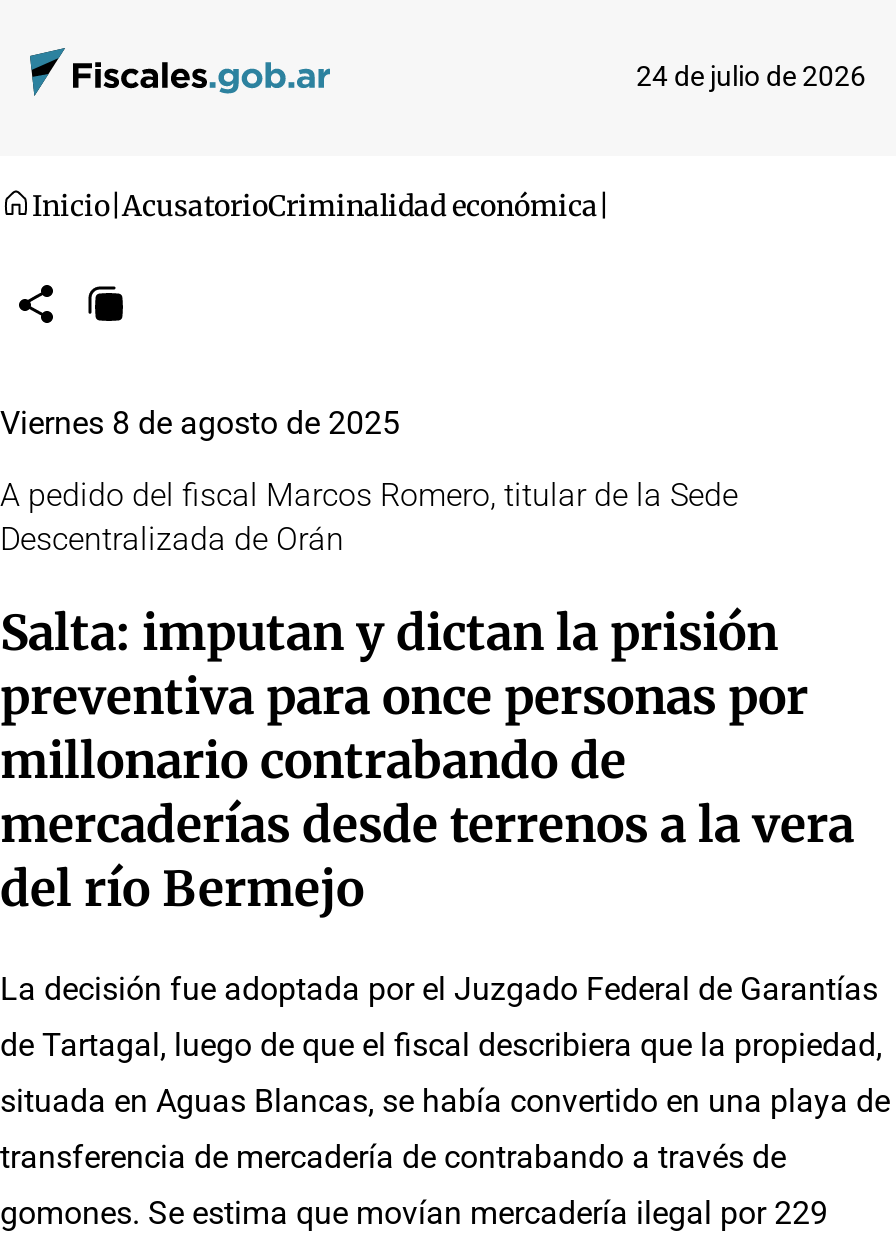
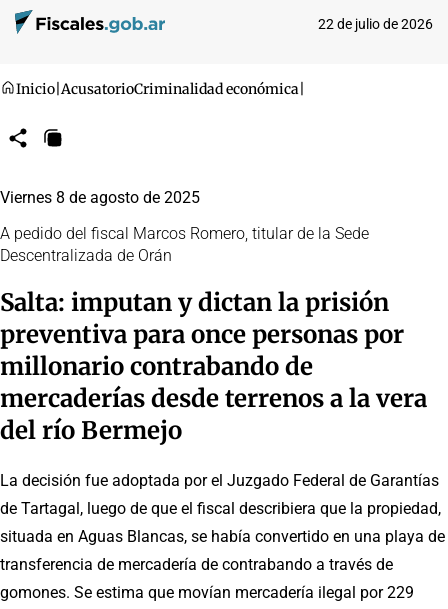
[636,60,866,92] 24 de julio de 2026 -> [318,16,433,32] 22 de julio de 2026

